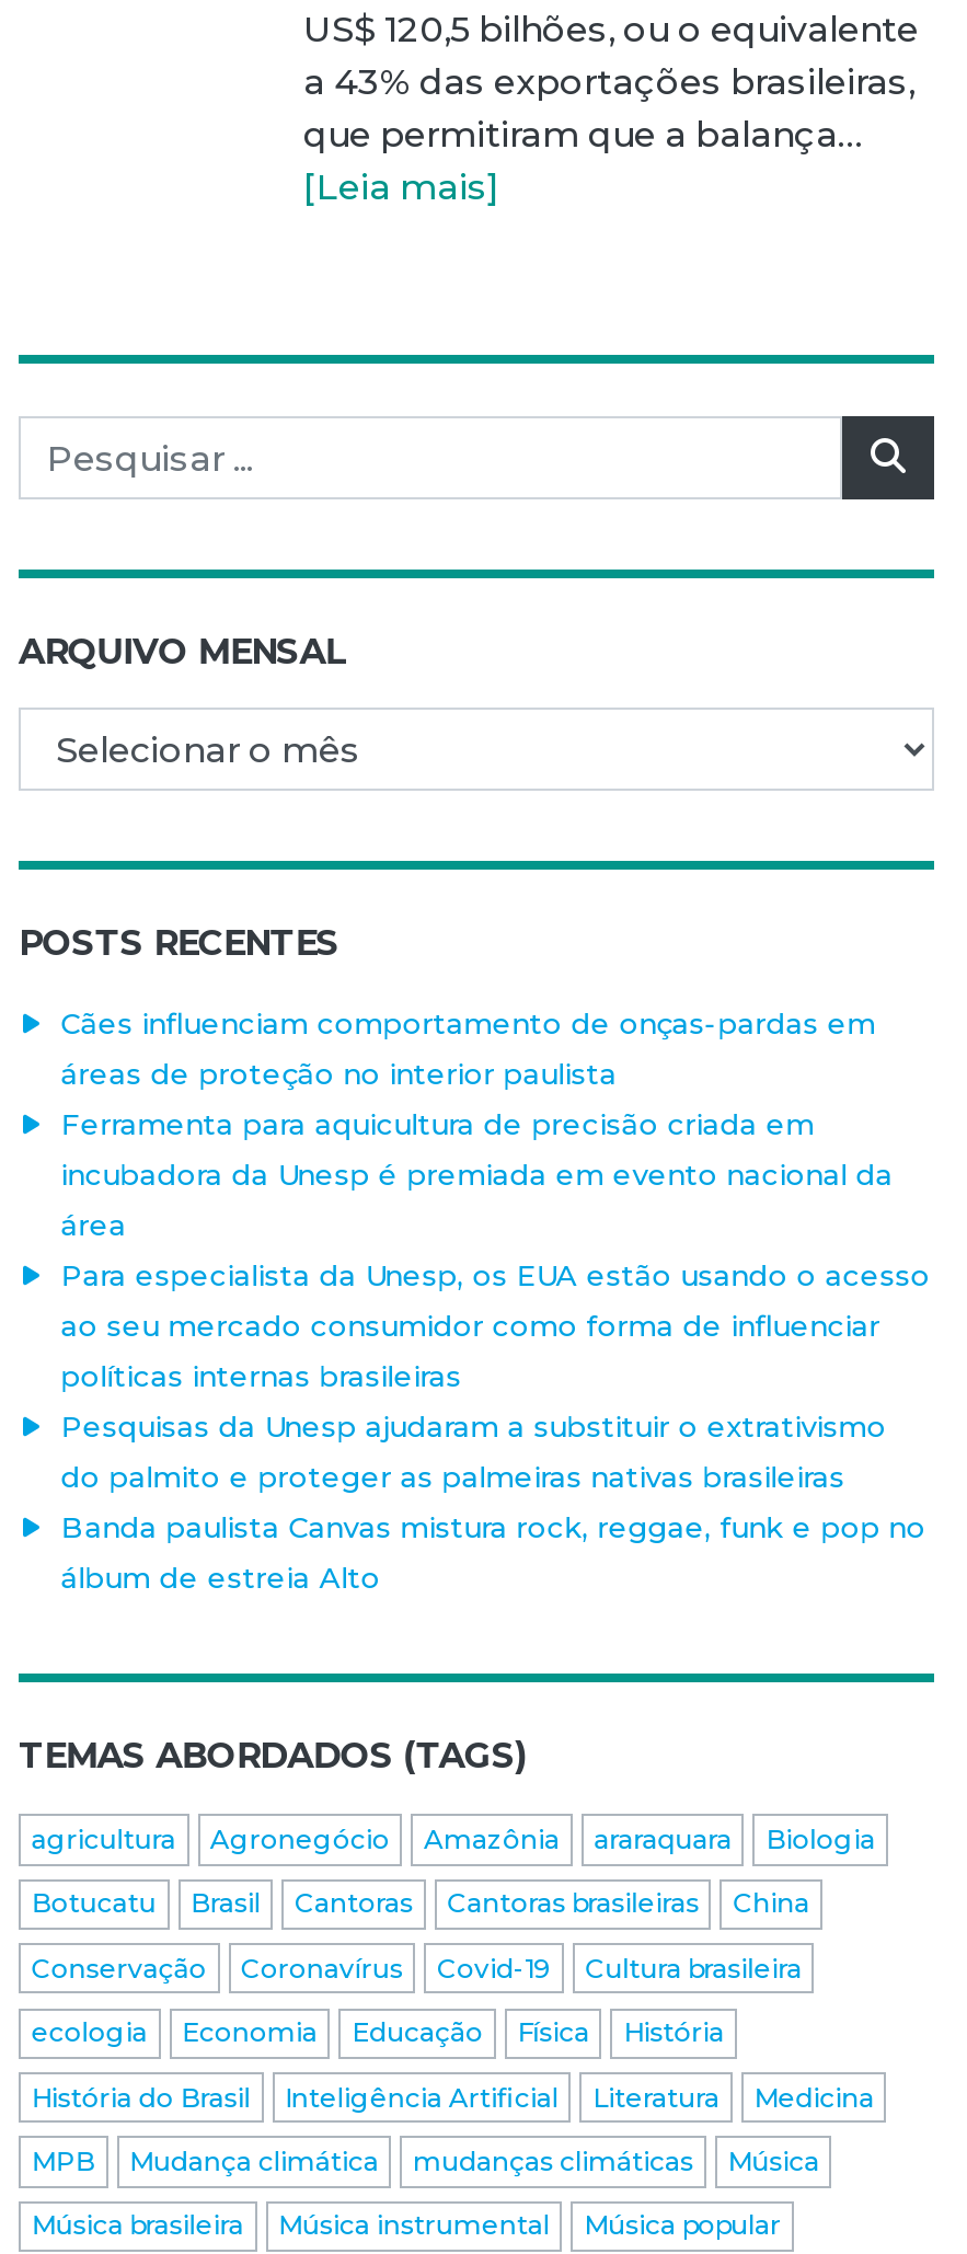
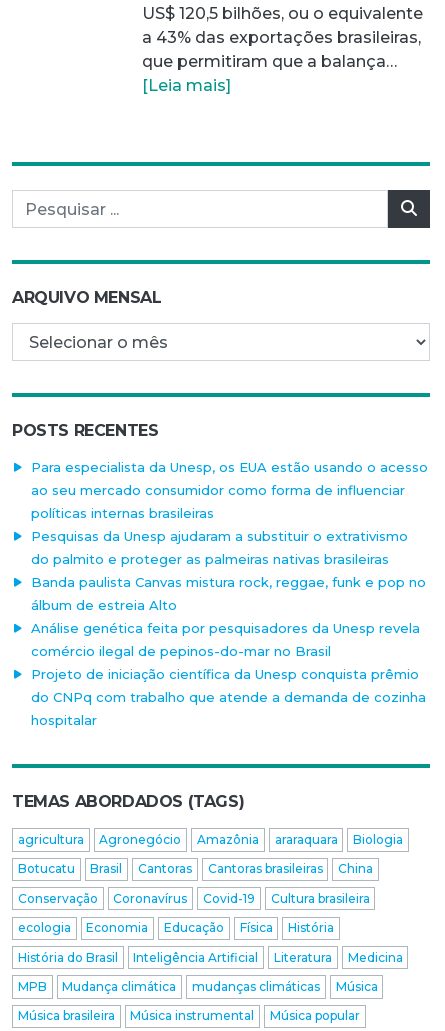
[61,1005,893,1242] Cães influenciam comportamento de onças-pardas em | áreas de proteção no interior paulista | Ferramenta para aquicultura de precisão criada em | incubadora da Unesp é premiada em evento nacional da | área -> none
moved [61,1257,930,1595] -> [31,459,428,613]: Para especialista da Unesp, os EUA estão usando o acesso | ao seu mercado consumidor como forma de influenciar | políticas internas brasileiras | Pesquisas da Unesp ajudaram a substituir o extrativismo | do palmito e proteger as palmeiras nativas brasileiras | Banda paulista Canvas mistura rock, reggae, funk e pop no | álbum de estreia Alto
none -> [31,620,426,728] Análise genética feita por pesquisadores da Unesp revela | comércio ilegal de pepinos-do-mar no Brasil | Projeto de iniciação científica da Unesp conquista prêmio | do CNPq com trabalho que atende a demanda de cozinha | hospitalar

